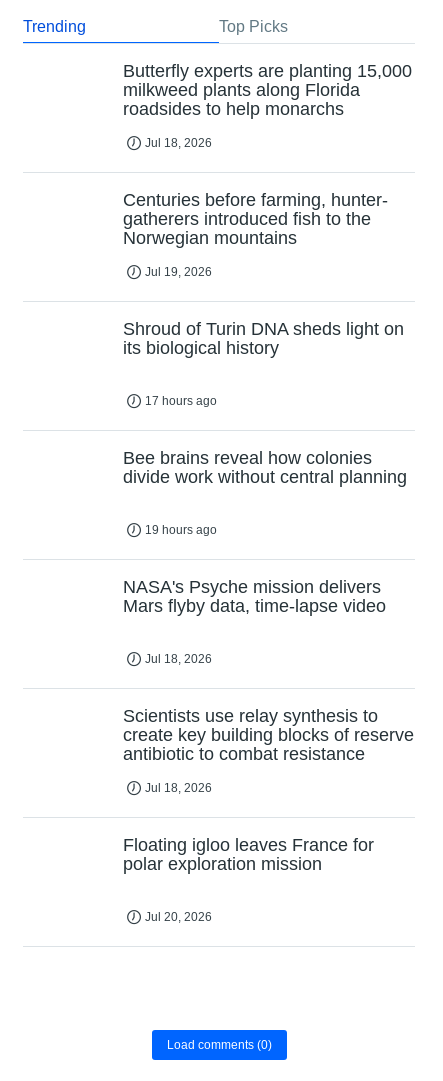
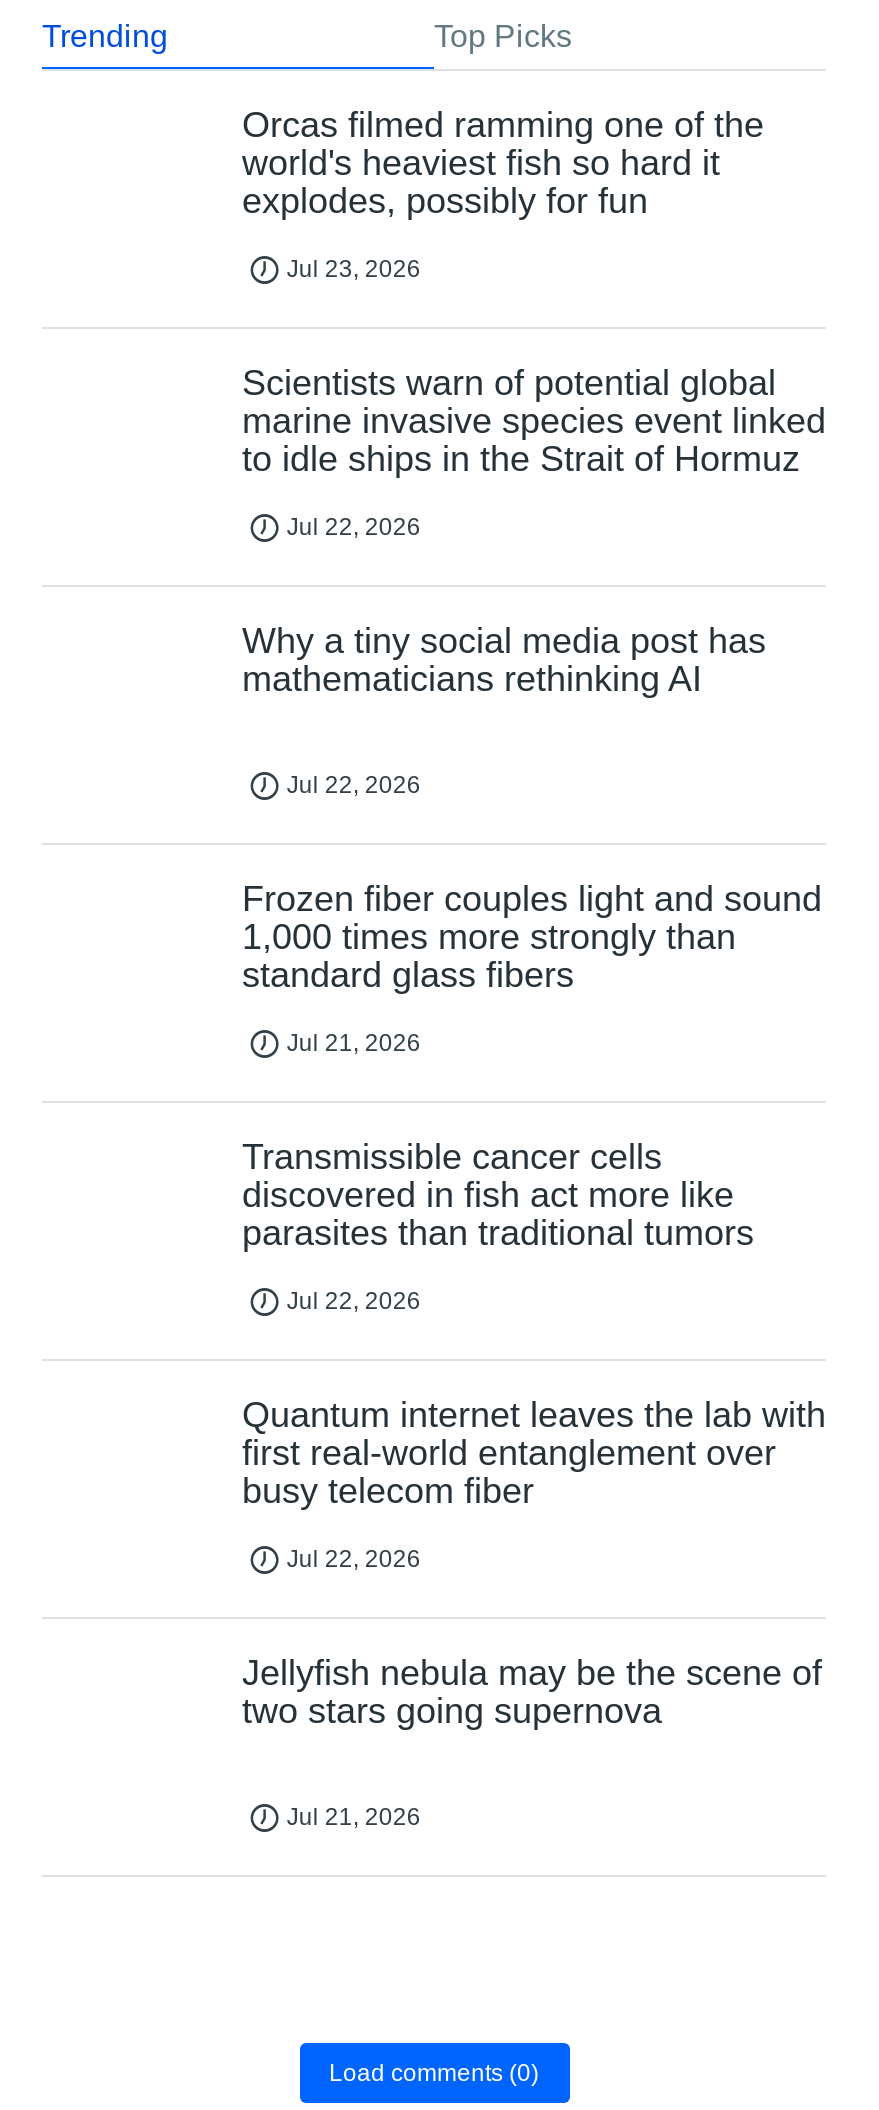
[123,61,412,119] Butterfly experts are planting 15,000 | milkweed plants along Florida | roadsides to help monarchs -> [242,105,764,221] Orcas filmed ramming one of the | world's heaviest fish so hard it | explodes, possibly for fun
[145,136,212,150] Jul 18, 2026 -> [287,255,421,283] Jul 23, 2026
[123,190,388,248] Centuries before farming, hunter- | gatherers introduced fish to the | Norwegian mountains -> [242,363,826,479] Scientists warn of potential global | marine invasive species event linked | to idle ships in the Strait of Hormuz
[145,265,212,279] Jul 19, 2026 -> [287,513,421,541] Jul 22, 2026
[123,319,404,358] Shroud of Turin DNA sheds light on | its biological history -> [242,621,766,699] Why a tiny social media post has | mathematicians rethinking AI
[145,394,217,408] 17 hours ago -> [287,771,421,799] Jul 22, 2026
[123,448,407,487] Bee brains reveal how colonies | divide work without central planning -> [242,879,822,995] Frozen fiber couples light and sound | 1,000 times more strongly than | standard glass fibers
[145,523,217,537] 19 hours ago -> [287,1029,421,1057] Jul 21, 2026
[123,577,386,616] NASA's Psyche mission delivers | Mars flyby data, time-lapse video -> [242,1137,754,1253] Transmissible cancer cells | discovered in fish act more like | parasites than traditional tumors
[145,652,212,666] Jul 18, 2026 -> [287,1287,421,1315] Jul 22, 2026
[123,706,414,764] Scientists use relay synthesis to | create key building blocks of reserve | antibiotic to combat resistance -> [242,1395,826,1511] Quantum internet leaves the lab with | first real-world entanglement over | busy telecom fiber
[145,781,212,795] Jul 18, 2026 -> [287,1545,421,1573] Jul 22, 2026
[123,835,374,874] Floating igloo leaves France for | polar exploration mission -> [242,1653,822,1731] Jellyfish nebula may be the scene of | two stars going supernova
[145,910,212,924] Jul 20, 2026 -> [287,1803,421,1831] Jul 21, 2026

